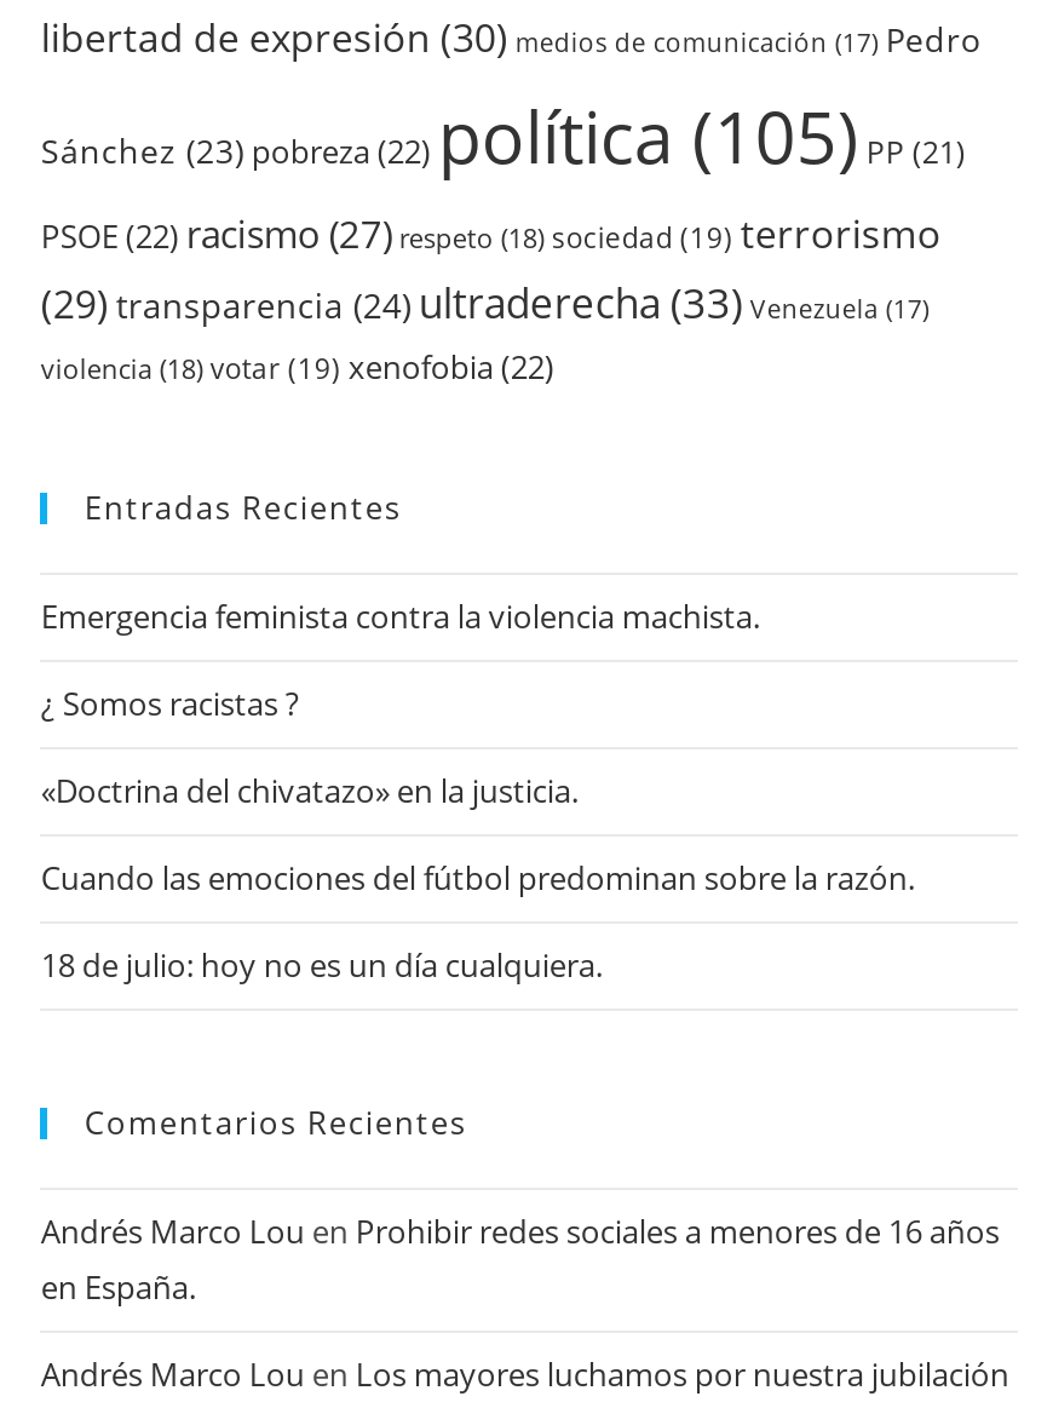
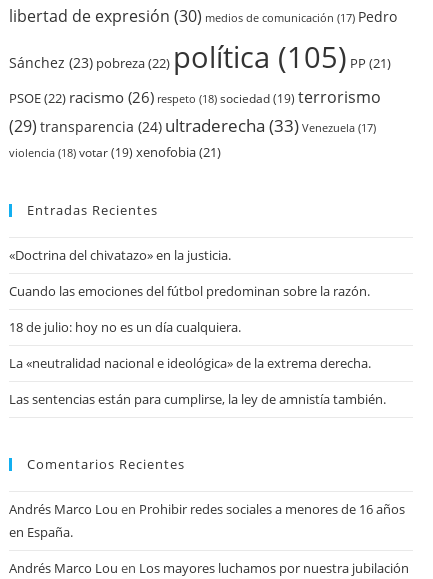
[41,207,941,261] PSOE (22) racismo (27) respeto (18) sociedad (19) terrorismo -> [9,86,381,108] PSOE (22) racismo (26) respeto (18) sociedad (19) terrorismo
[41,345,554,389] violencia (18) votar (19) xenofobia (22) -> [9,144,221,161] violencia (18) votar (19) xenofobia (21)
[41,595,760,725] Emergencia feminista contra la violencia machista. | ¿ Somos racistas ? -> none
moved [41,769,915,987] -> [9,246,370,336]: «Doctrina del chivatazo» en la justicia. | Cuando las emociones del fútbol predominan sobre la razón. | 18 de julio: hoy no es un día cualquiera.
none -> [9,354,386,408] La «neutralidad nacional e ideológica» de la extrema derecha. | Las sentencias están para cumplirse, la ley de amnistía también.

